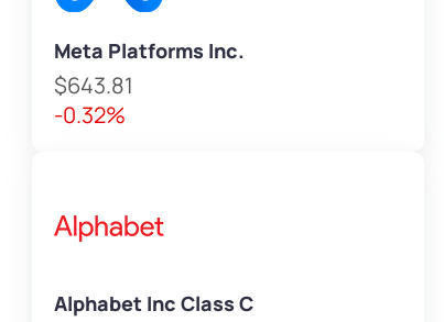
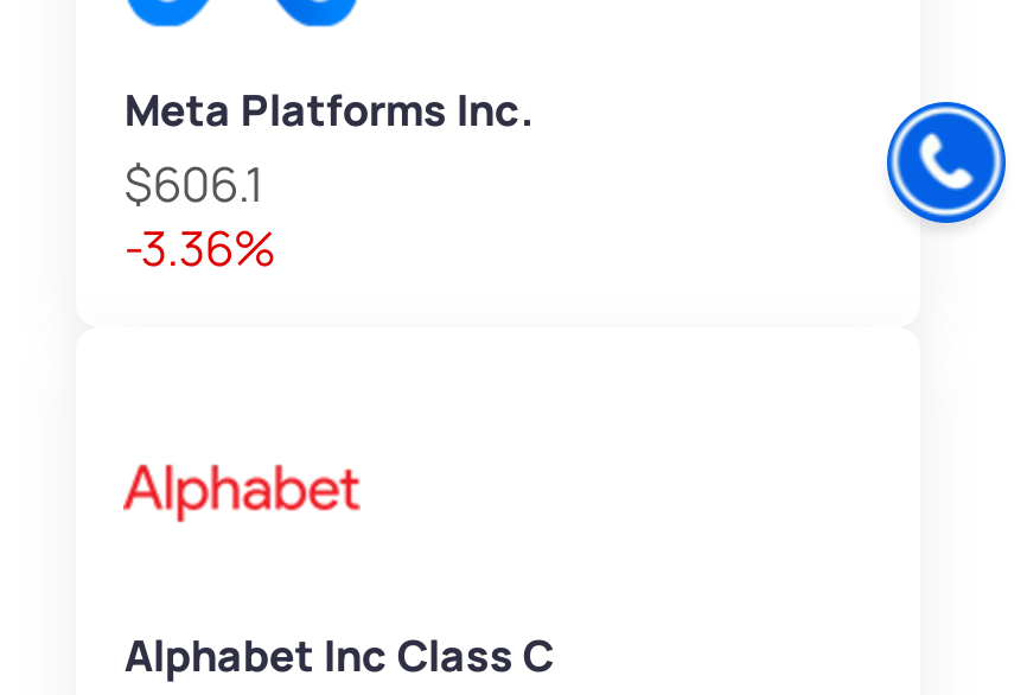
none -> [885,100,1008,228] [image]
[54,71,134,101] $643.81 -> [124,153,264,217] $606.1
[54,101,126,130] -0.32% -> [124,217,276,281] -3.36%

